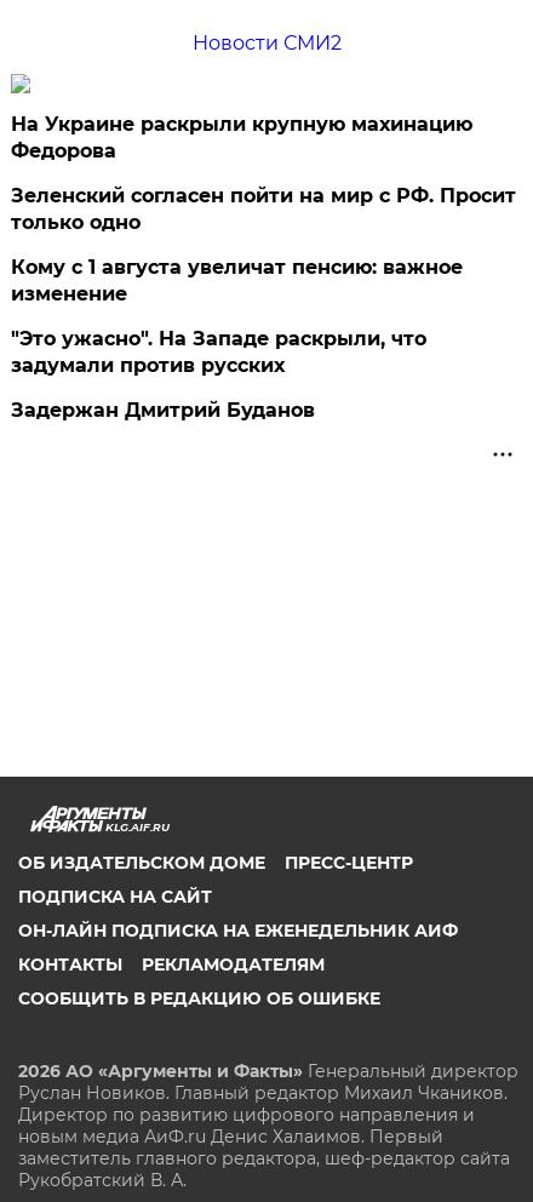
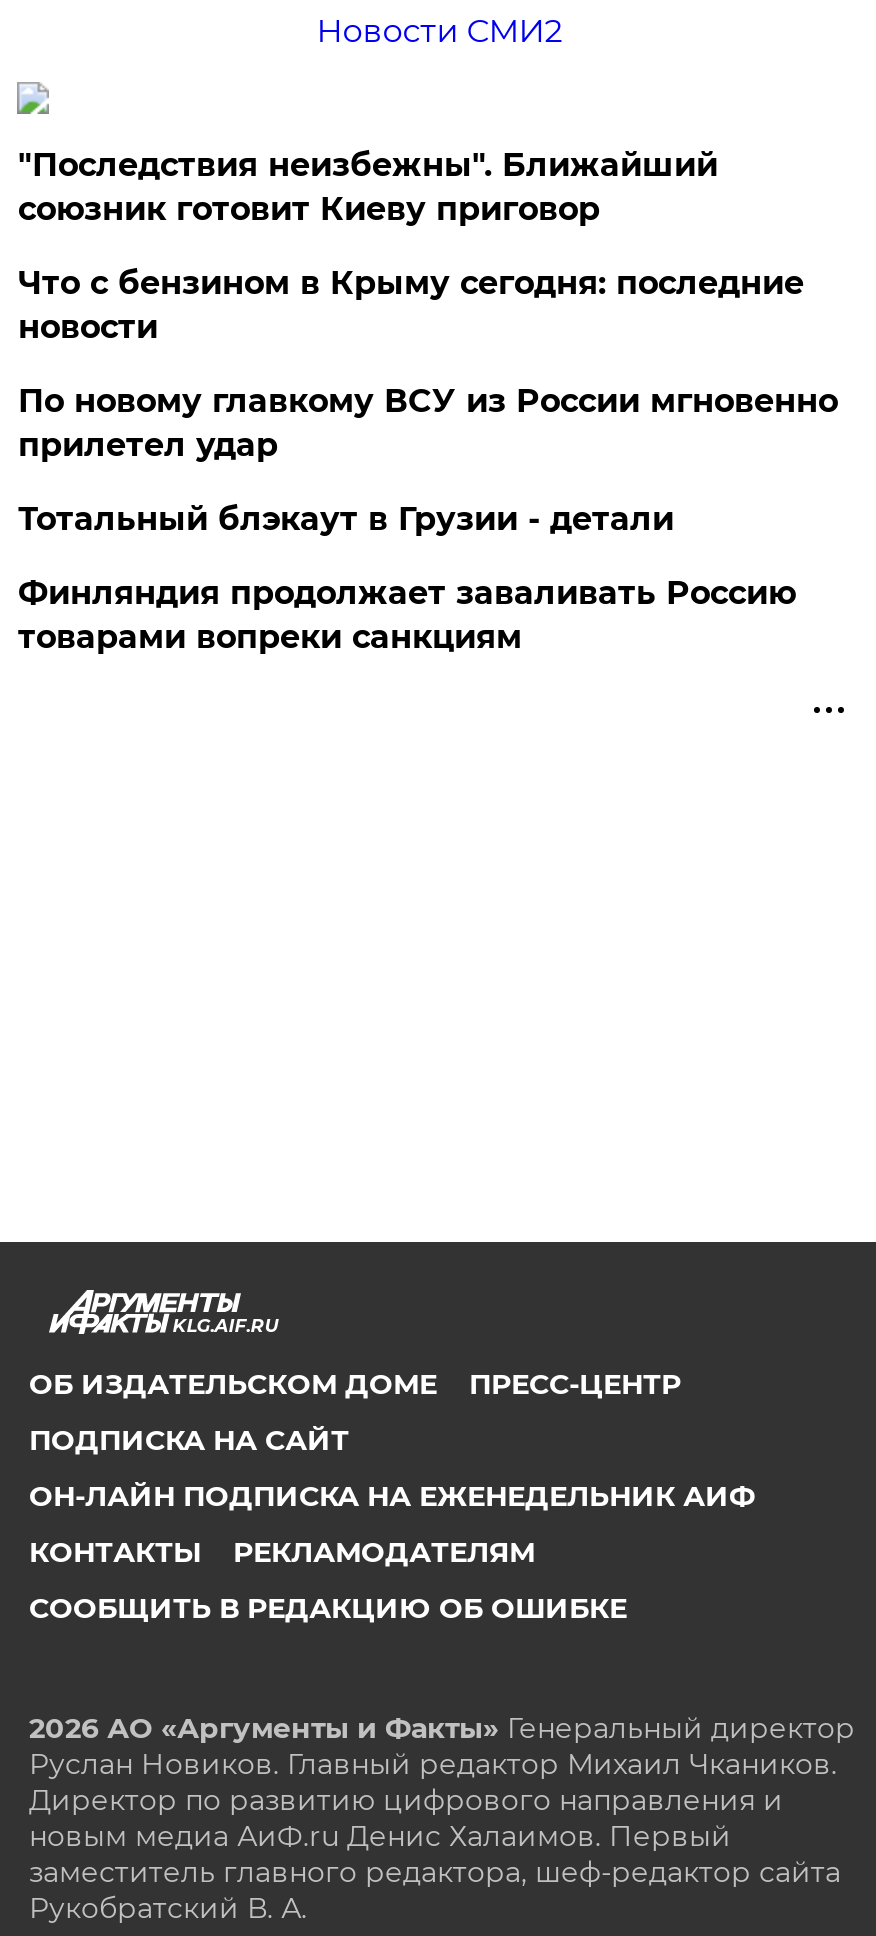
[11,113,473,162] На Украине раскрыли крупную махинацию | Федорова -> [18,146,718,228] "Последствия неизбежны". Ближайший | союзник готовит Киеву приговор
[11,184,517,234] Зеленский согласен пойти на мир с РФ. Просит | только одно -> [18,264,804,346] Что с бензином в Крыму сегодня: последние | новости
[11,256,463,305] Кому с 1 августа увеличат пенсию: важное | изменение -> [18,382,838,464] По новому главкому ВСУ из России мгновенно | прилетел удар
[11,327,427,377] "Это ужасно". На Западе раскрыли, что | задумали против русских -> [18,500,674,538] Тотальный блэкаут в Грузии - детали
[11,399,315,422] Задержан Дмитрий Буданов -> [18,574,796,656] Финляндия продолжает заваливать Россию | товарами вопреки санкциям

